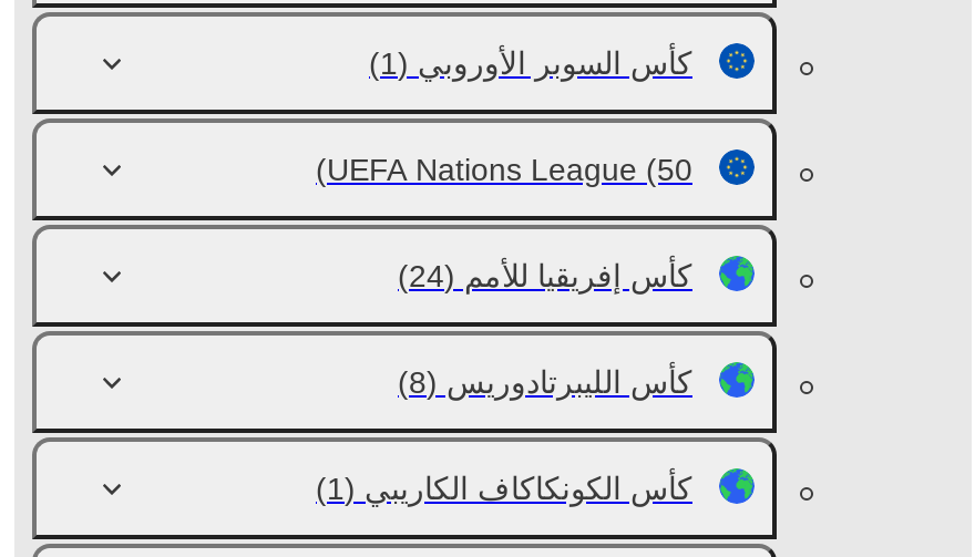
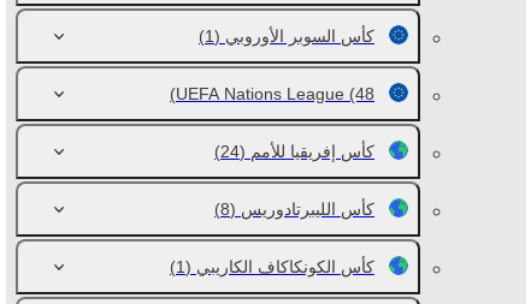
[327,152,692,187] UEFA Nations League (50) -> [176,84,374,103] UEFA Nations League (48)

